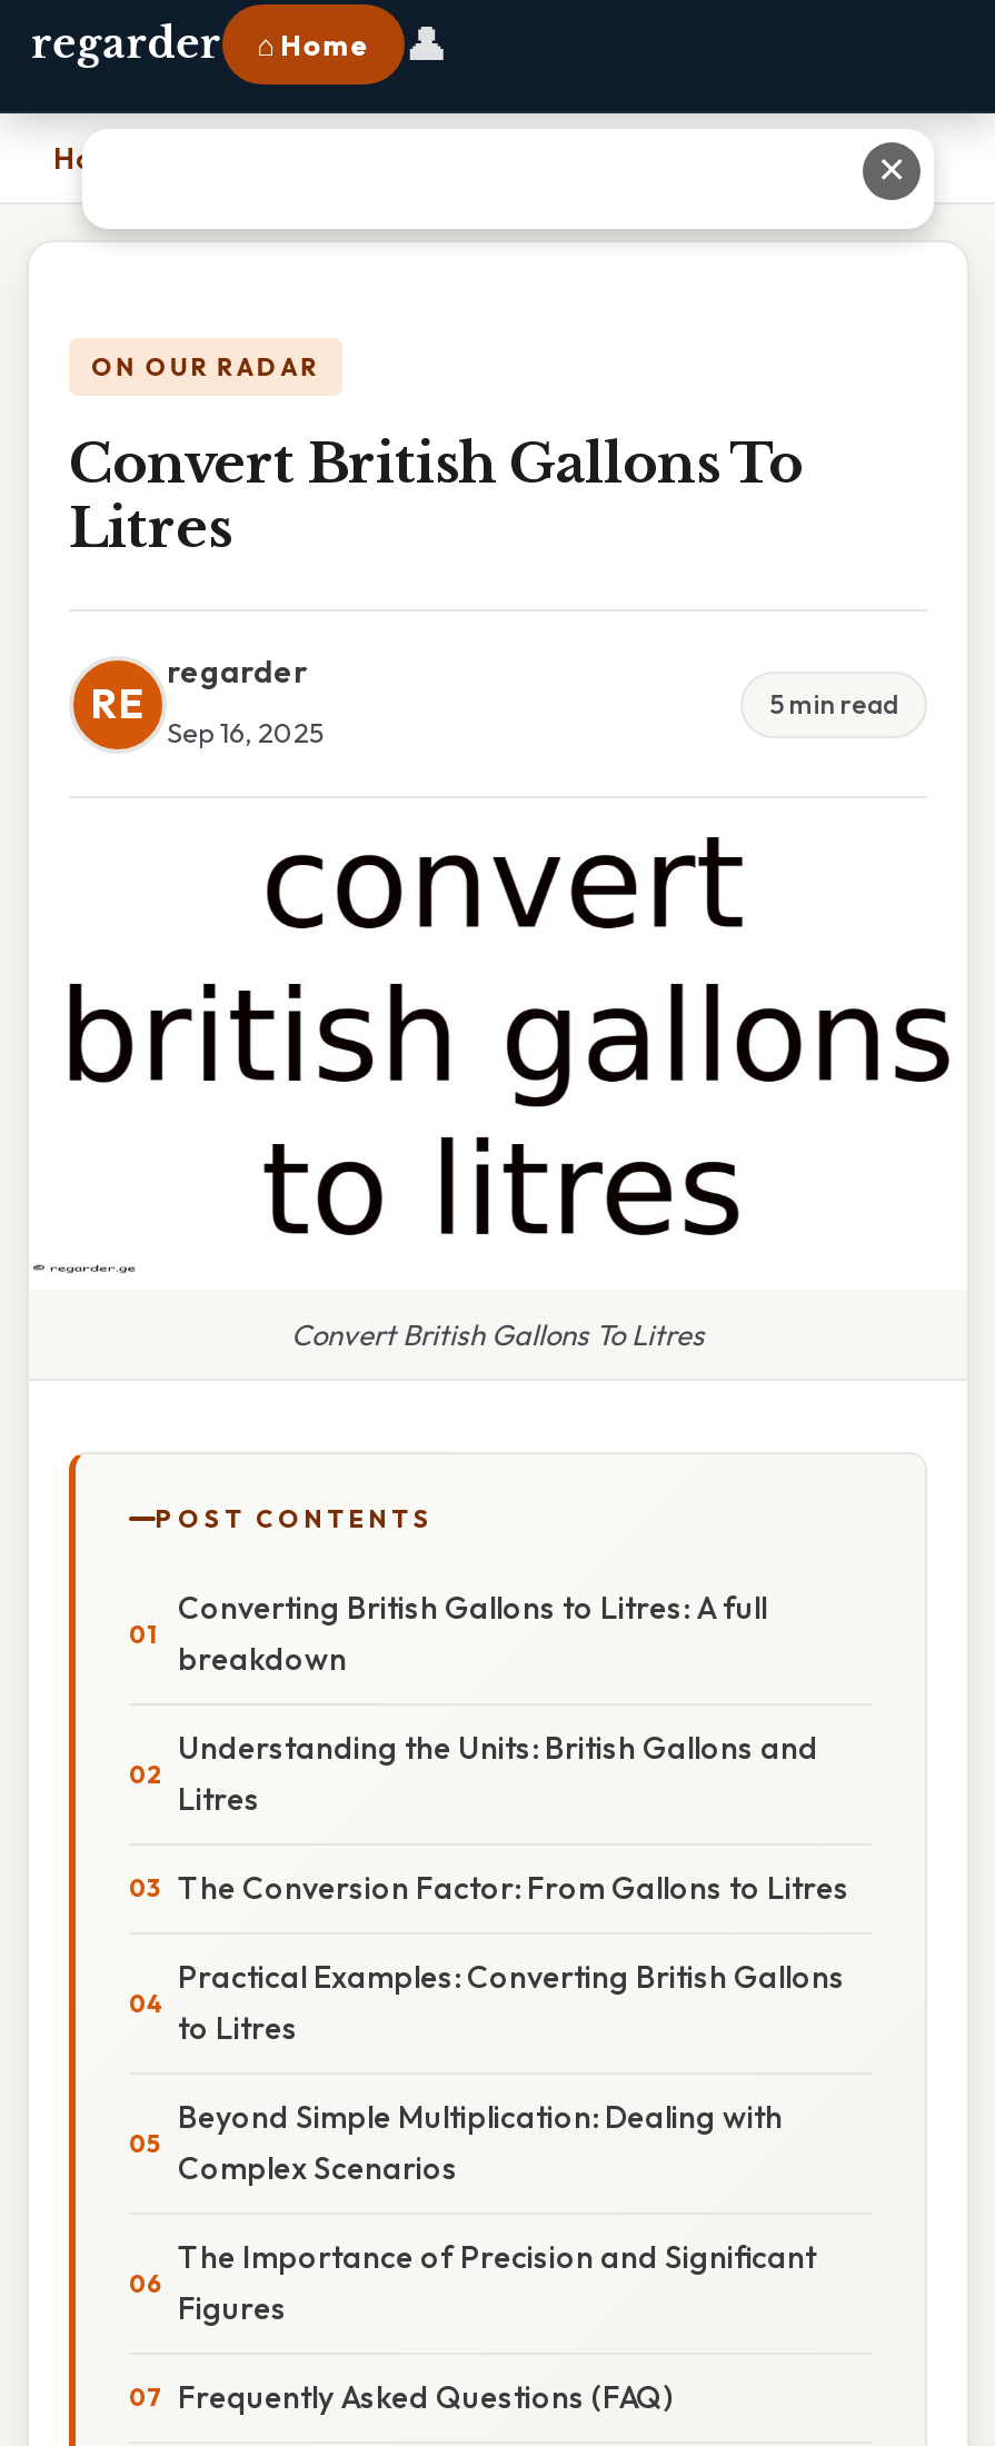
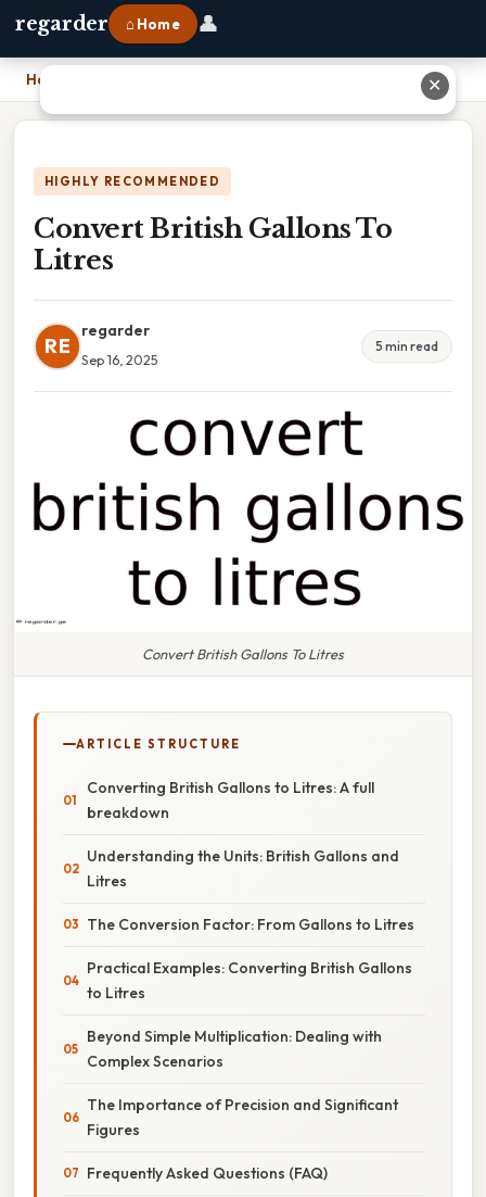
[91,351,320,382] ON OUR RADAR -> [44,174,220,189] HIGHLY RECOMMENDED
[156,1503,434,1534] POST CONTENTS -> [76,736,241,751] ARTICLE STRUCTURE

